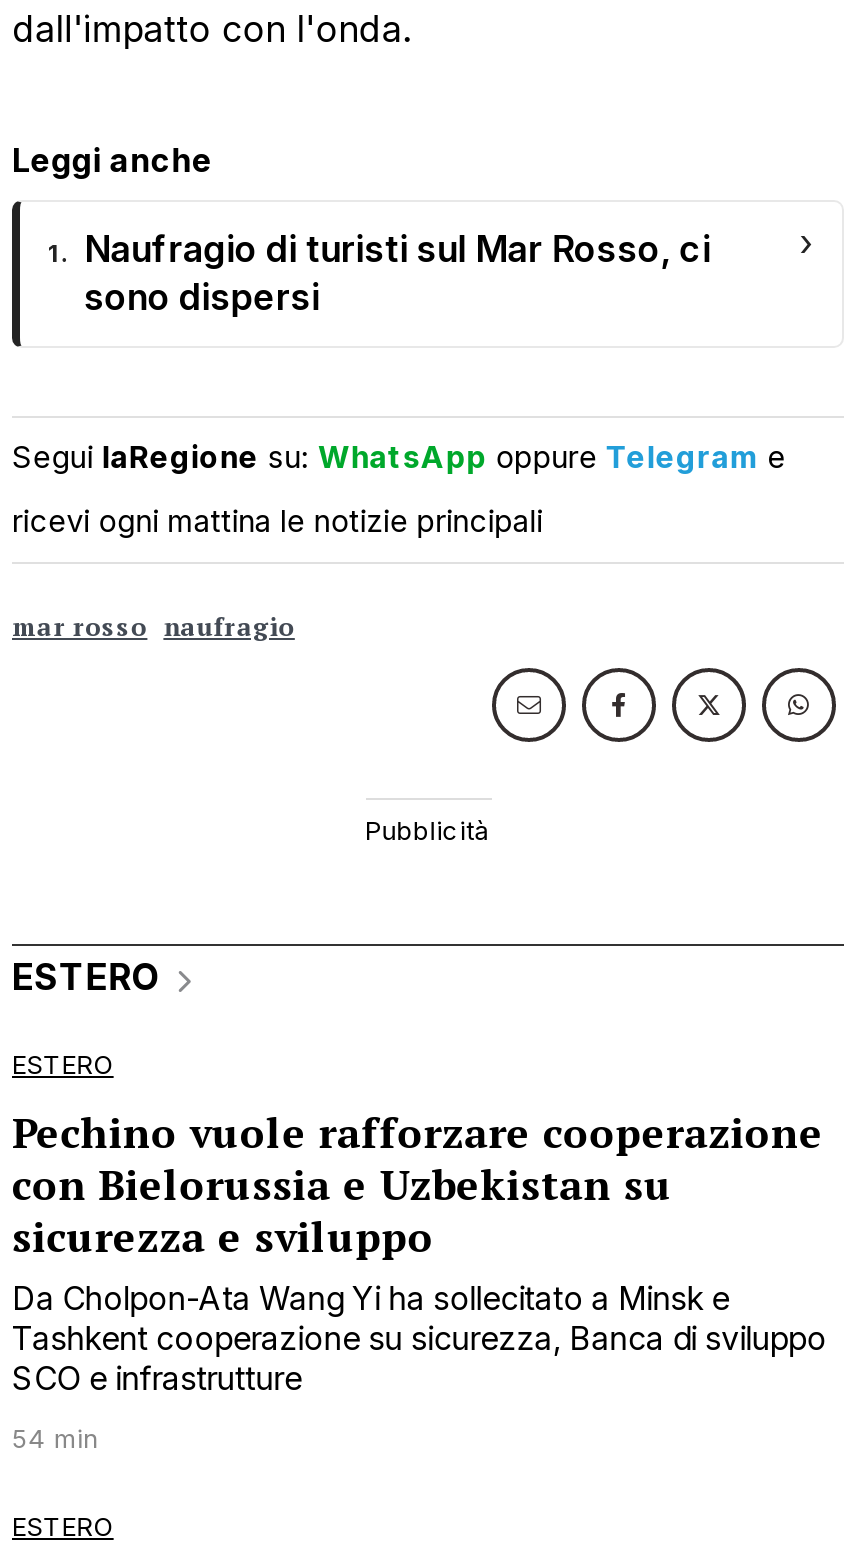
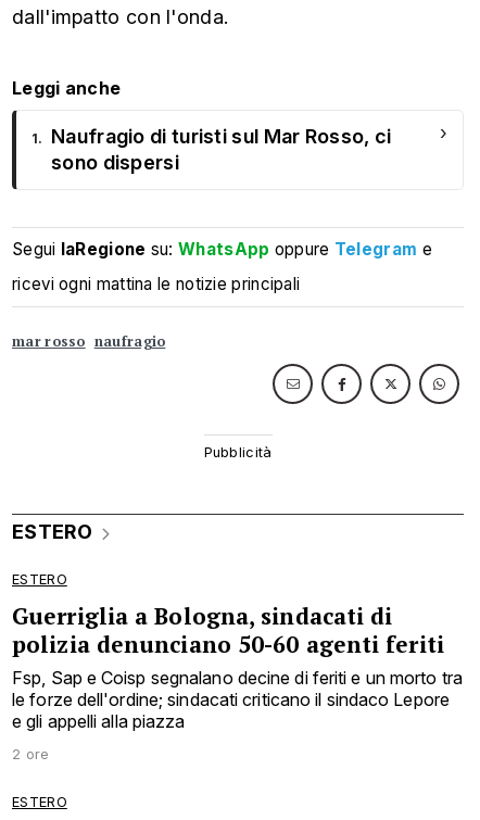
[12,1105,827,1399] Pechino vuole rafforzare cooperazione | con Bielorussia e Uzbekistan su | sicurezza e sviluppo | Da Cholpon-Ata Wang Yi ha sollecitato a Minsk e | Tashkent cooperazione su sicurezza, Banca di sviluppo | SCO e infrastrutture -> [12,601,462,732] Guerriglia a Bologna, sindacati di | polizia denunciano 50-60 agenti feriti | Fsp, Sap e Coisp segnalano decine di feriti e un morto tra | le forze dell'ordine; sindacati criticano il sindaco Lepore | e gli appelli alla piazza
[12,1425,98,1455] 54 min -> [12,747,49,763] 2 ore

